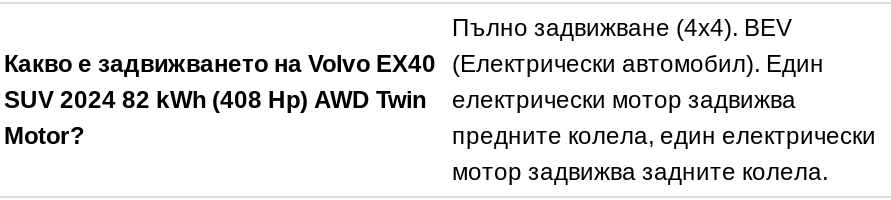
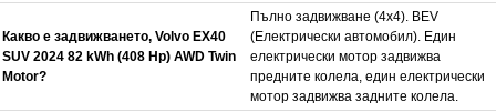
[4,49,436,77] Какво е задвижването на Volvo EX40 -> [2,28,226,44] Какво е задвижването, Volvo EX40

